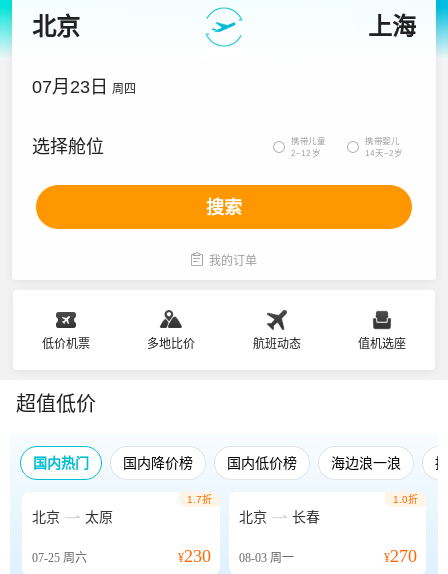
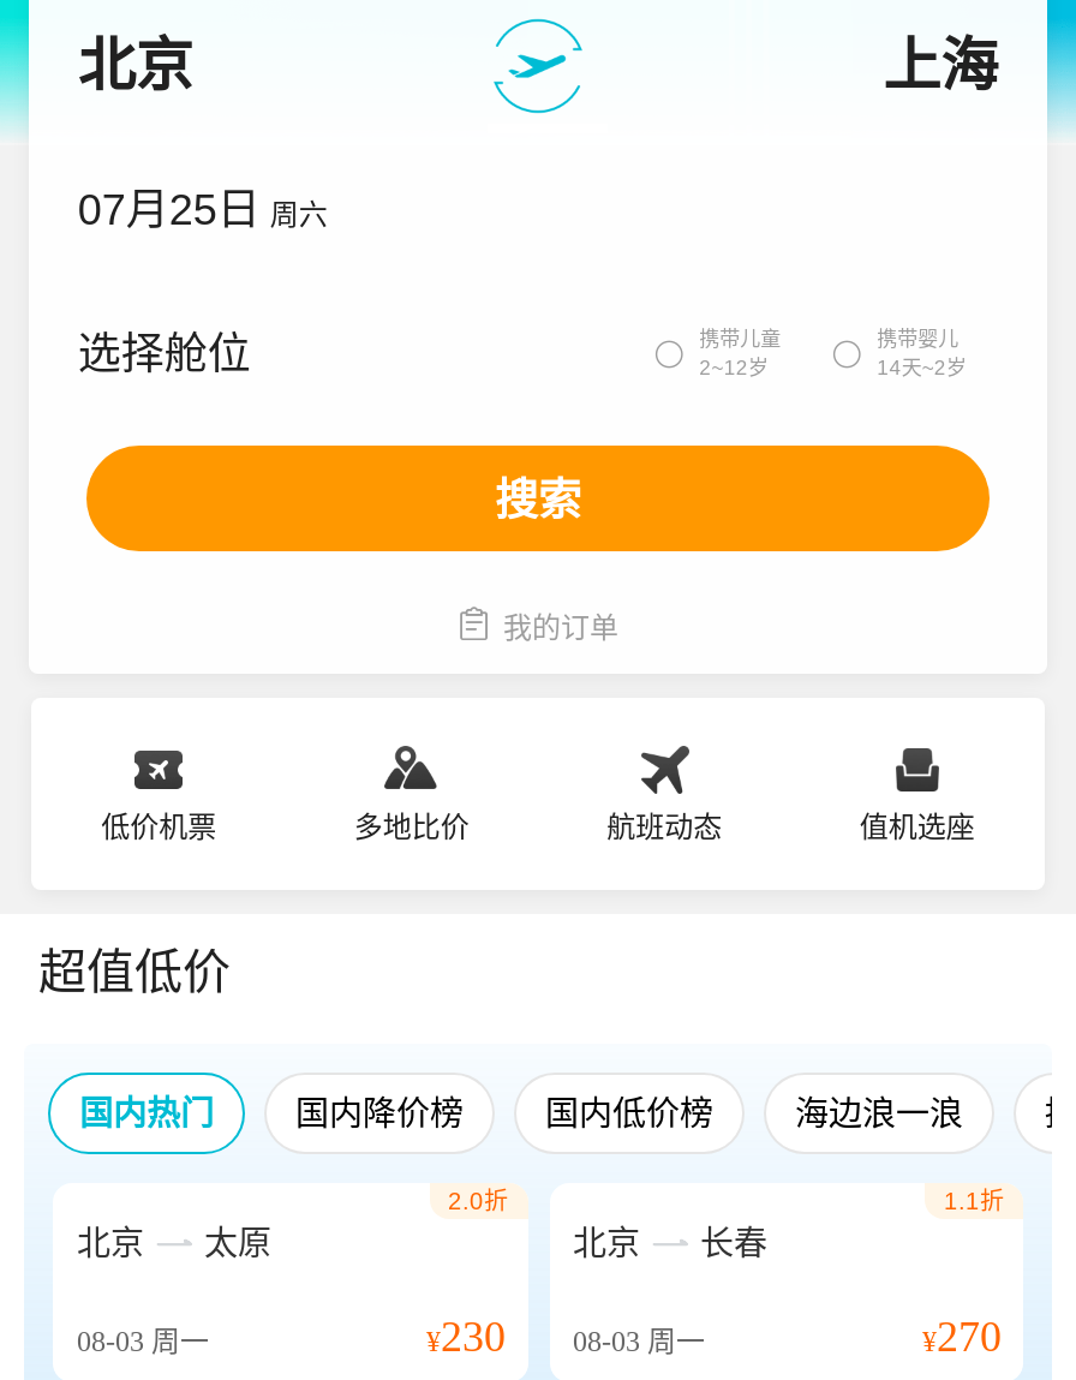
[32,77,136,97] 07月23日 周四 -> [78,186,327,234] 07月25日 周六
[186,494,211,505] 1.7折 -> [448,1188,508,1214] 2.0折
[393,494,418,505] 1.0折 -> [944,1188,1004,1214] 1.1折
[32,551,87,565] 07-25周六 -> [77,1325,209,1358] 08-03周一

